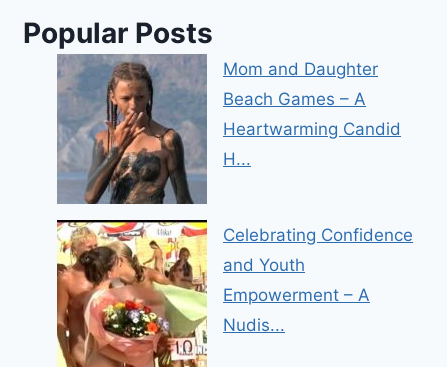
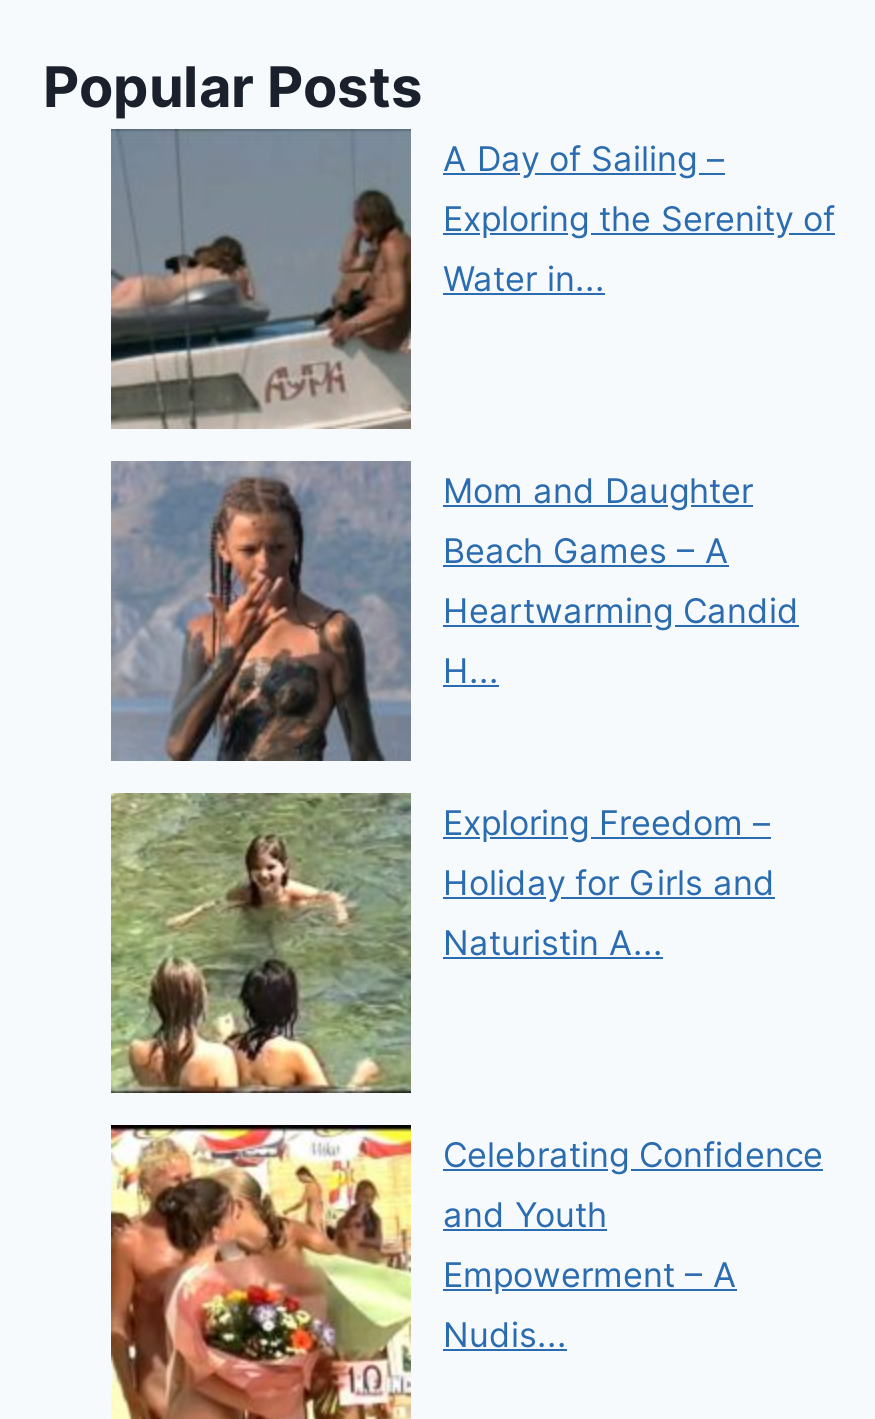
none -> [111,131,835,429] [image] | A Day of Sailing – | Exploring the Serenity of | Water in...
none -> [111,793,775,1095] [image] | Exploring Freedom – | Holiday for Girls and | Naturistin A...

